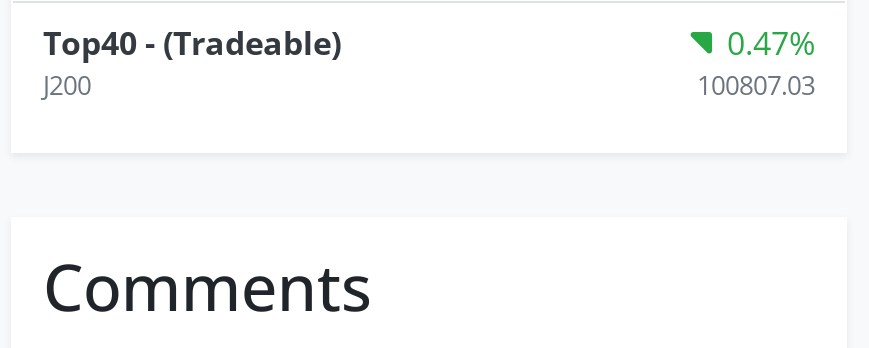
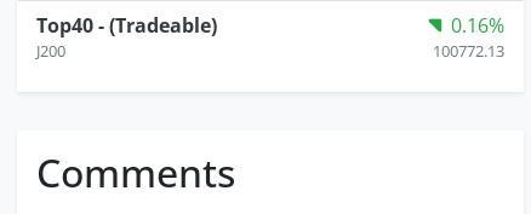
[719,21,815,65] 0.47% -> [446,13,504,39] 0.16%
[697,67,815,103] 100807.03 -> [433,40,504,62] 100772.13

